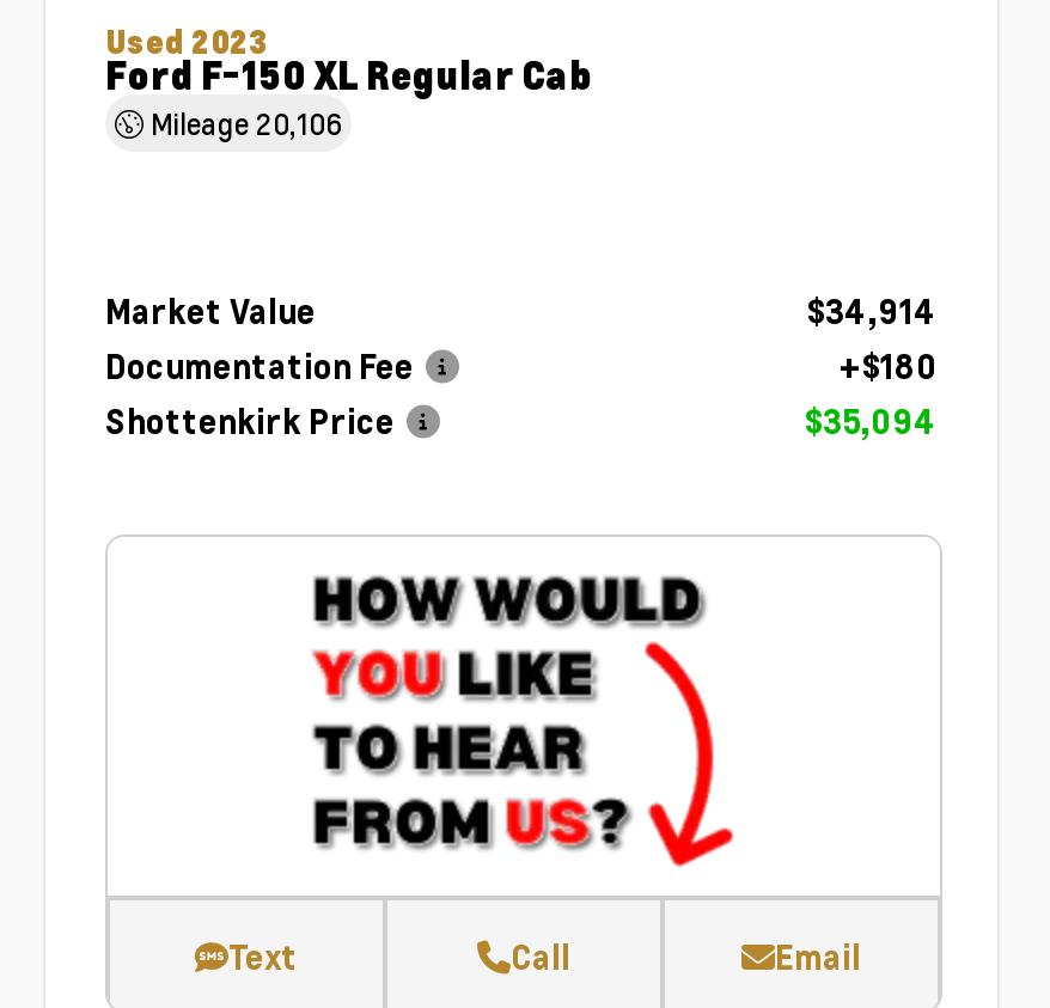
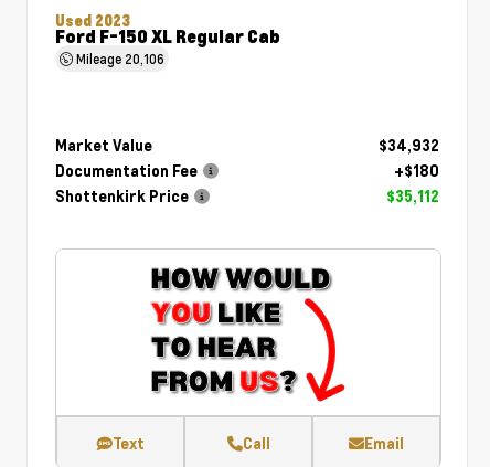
[806,291,938,331] $34,914 -> [379,136,439,155] $34,932
[804,401,938,441] $35,094 -> [386,187,439,205] $35,112

